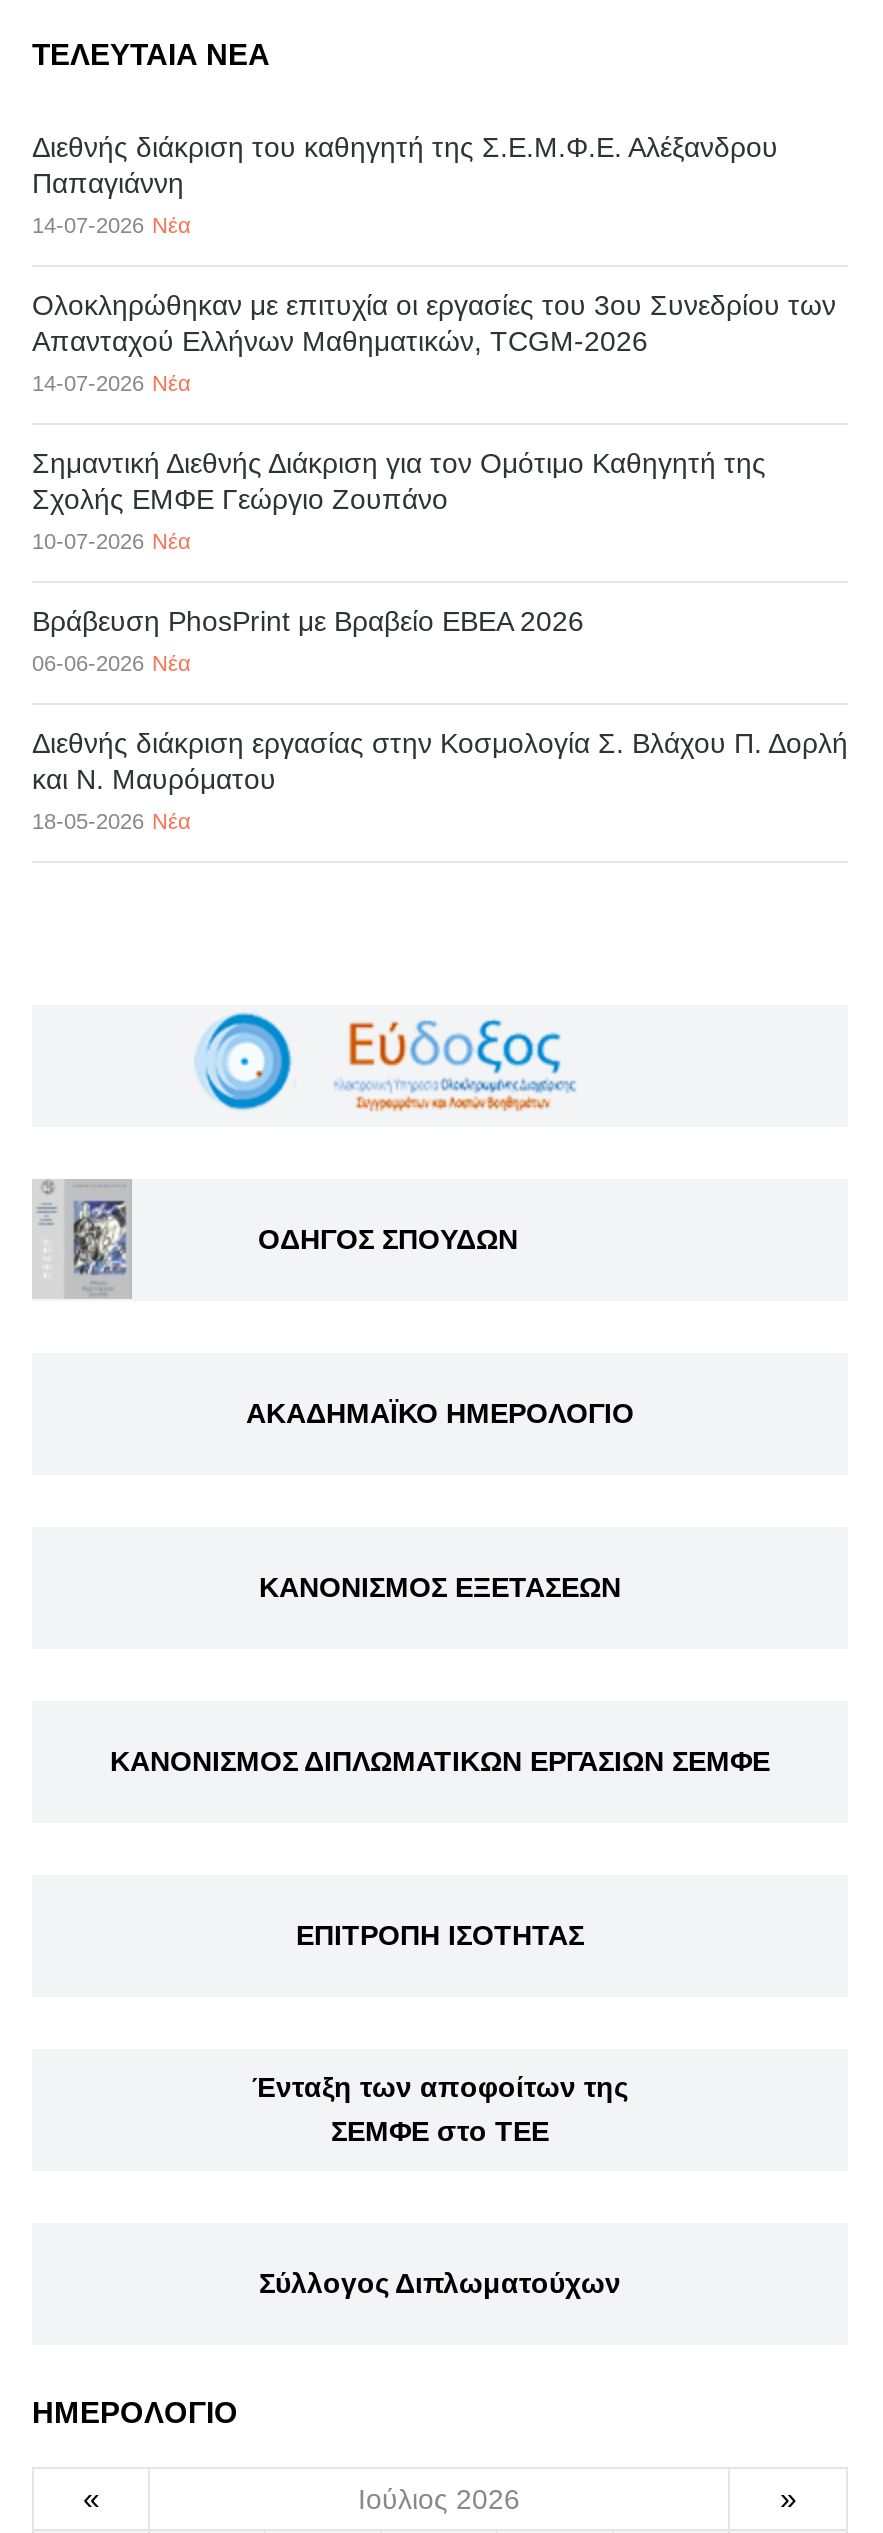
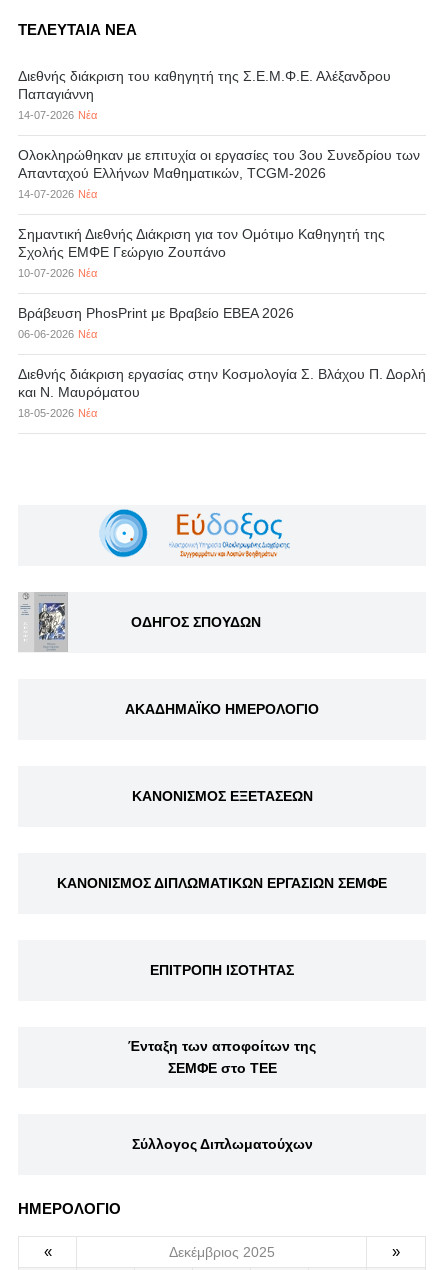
[358,2483,520,2515] Ιούλιος 2026 -> [168,1244,274,1260] Δεκέμβριος 2025

